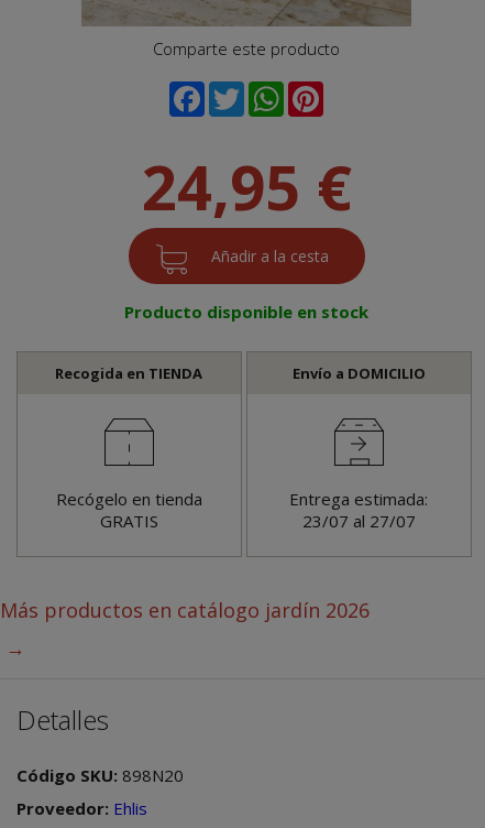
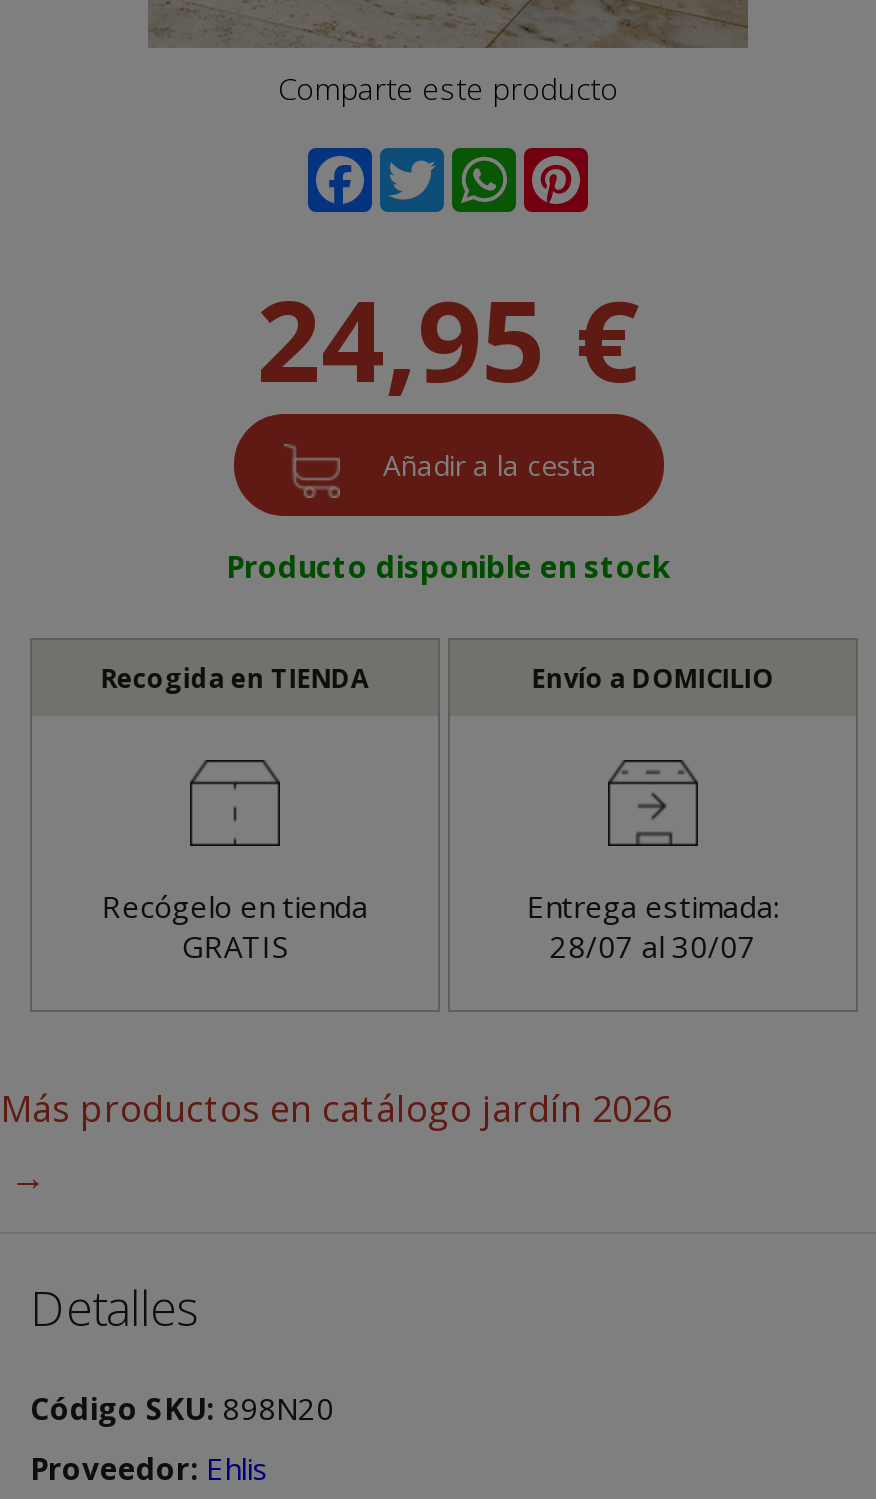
[302,510,416,532] 23/07 al 27/07 -> [550,926,756,966] 28/07 al 30/07

